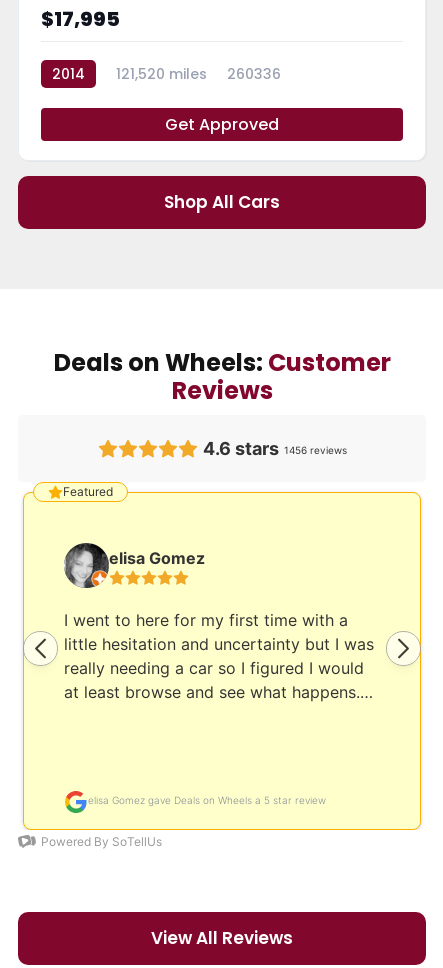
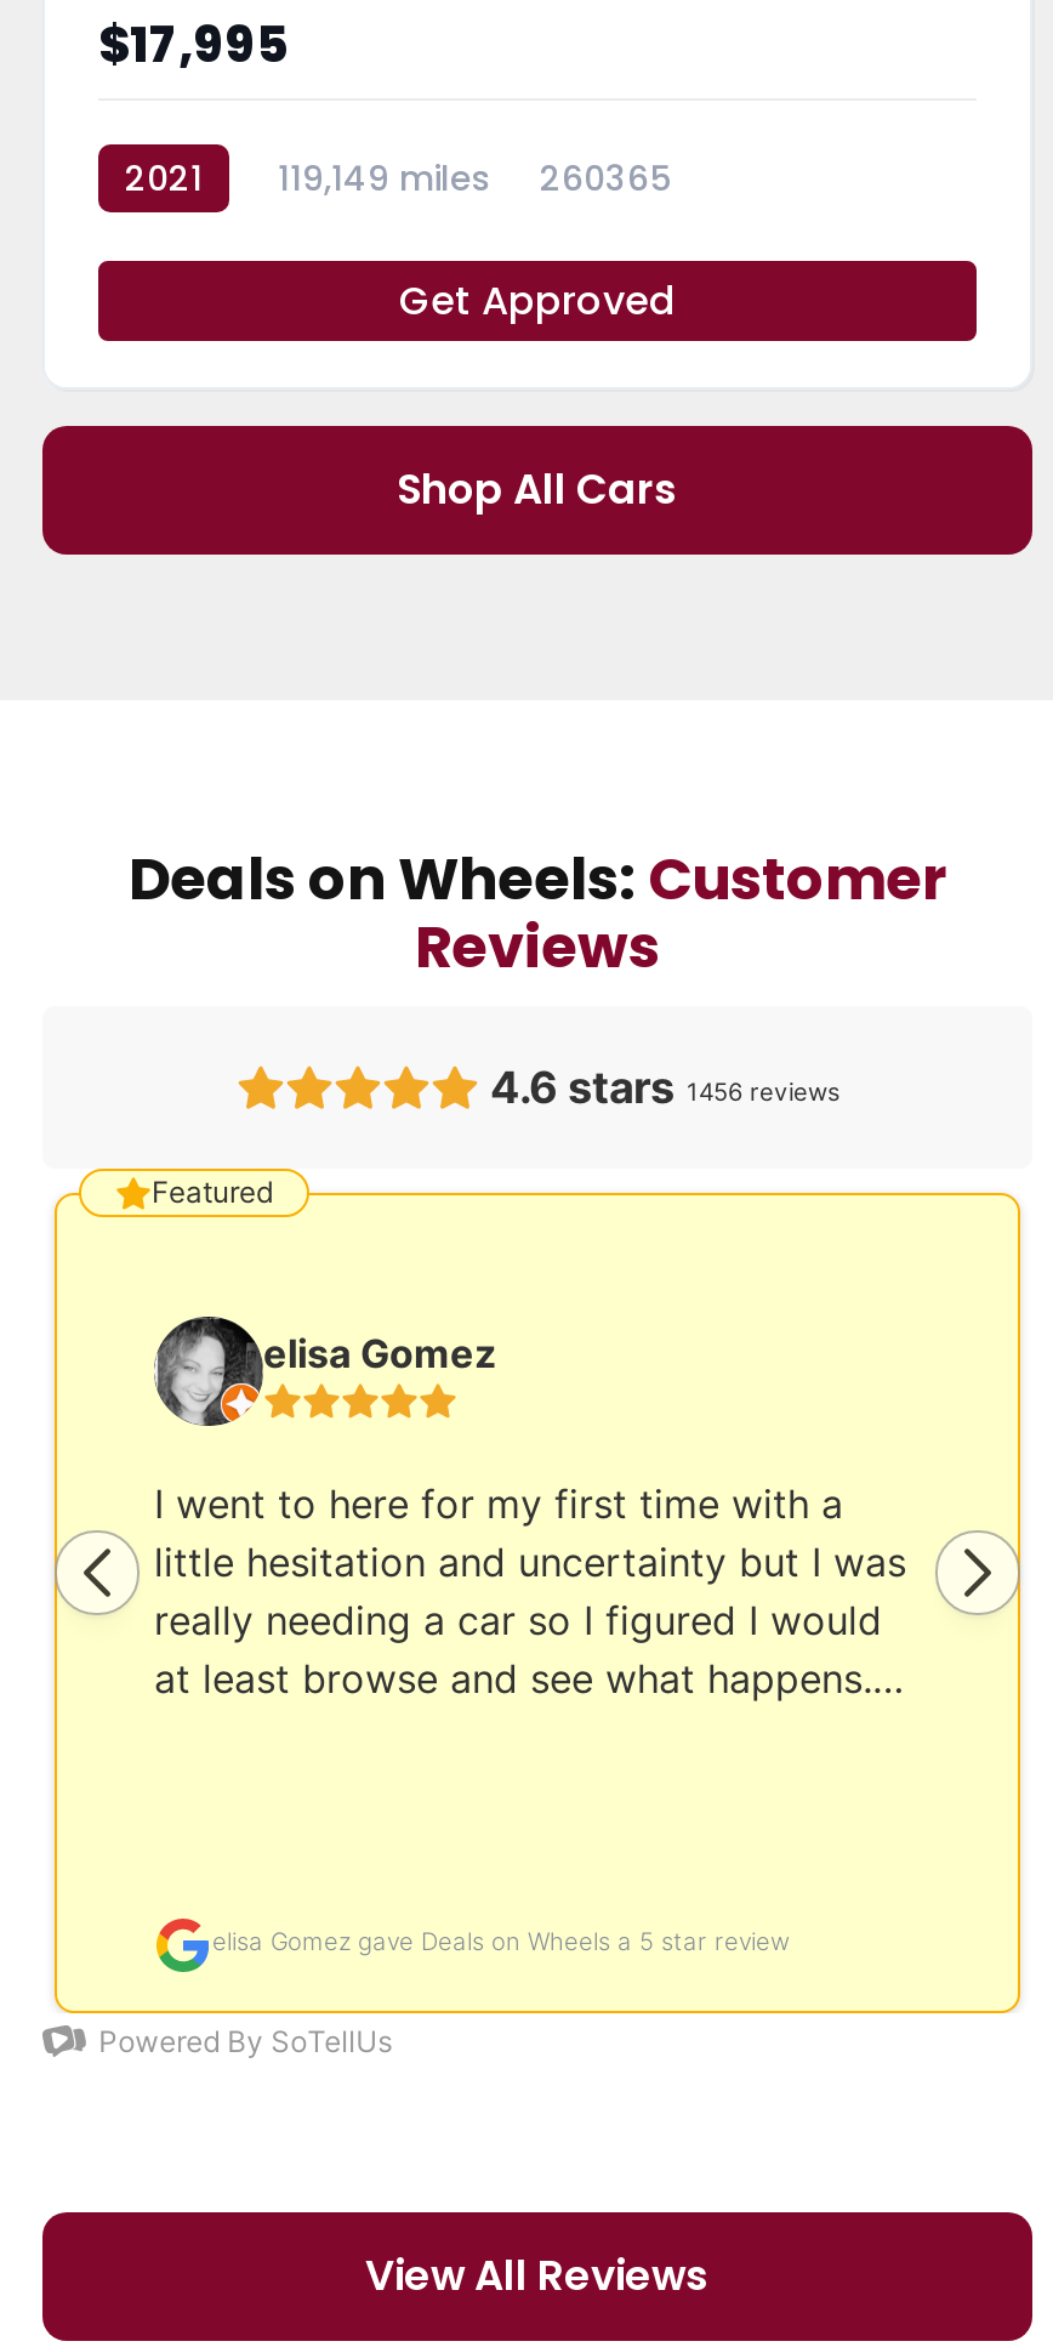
[52,64,85,84] 2014 -> [125,154,203,202] 2021
[116,64,207,84] 121,520 miles -> [278,154,491,202] 119,149 miles
[227,64,281,84] 260336 -> [540,154,671,202] 260365

